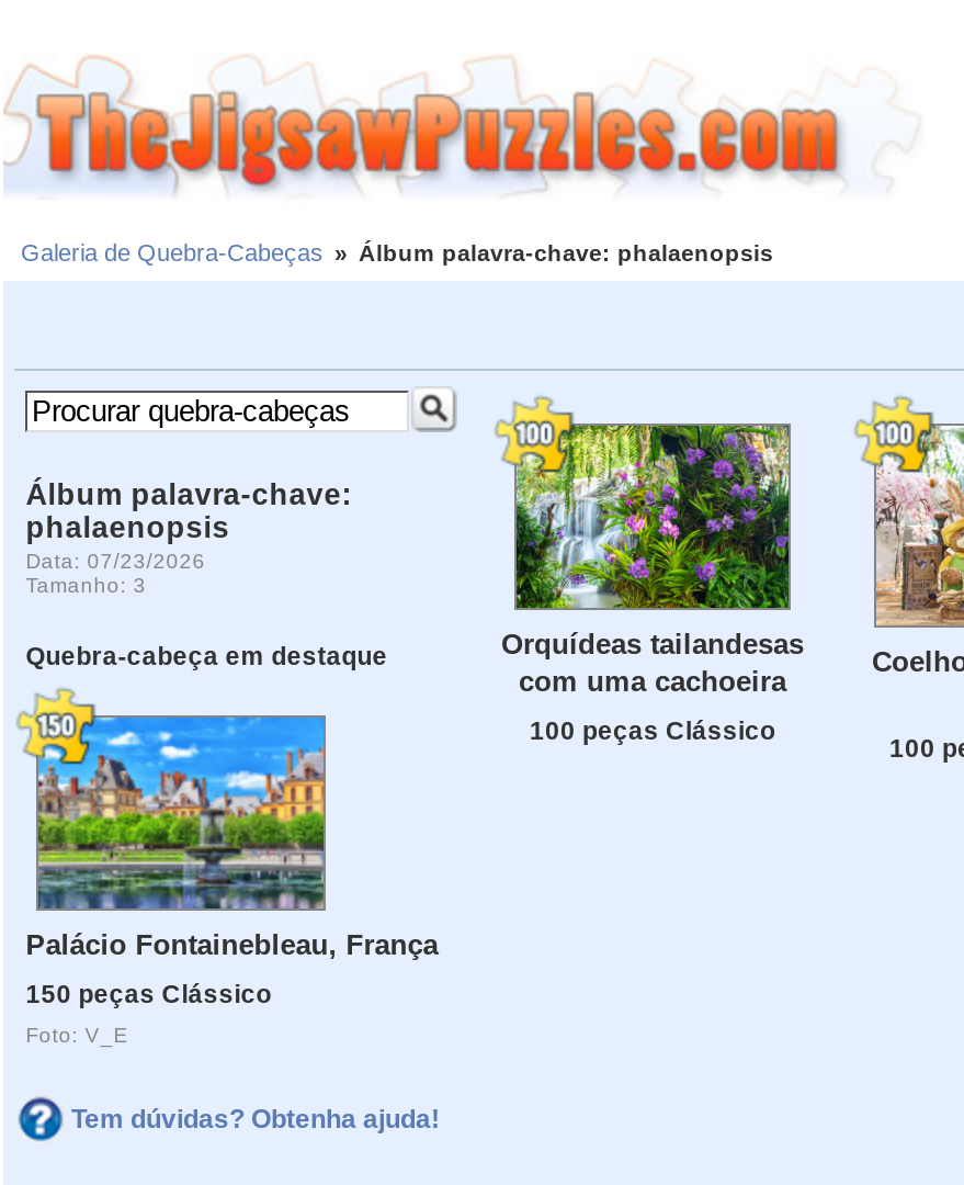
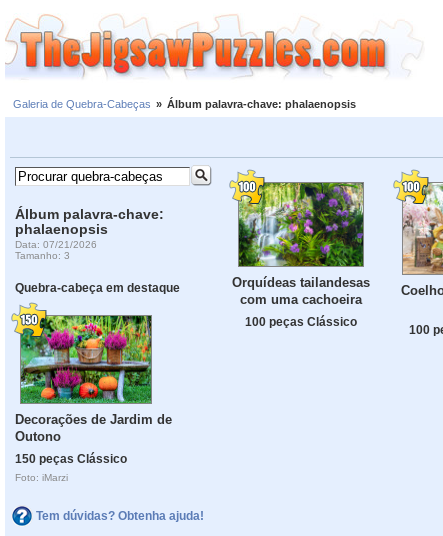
[26,548,206,572] Data: 07/23/2026 -> [15,239,97,250] Data: 07/21/2026
[26,715,438,961] [image] | Palácio Fontainebleau, França -> [15,315,172,444] [image] | Decorações de Jardim de | Outono
[26,1023,129,1047] Foto: V_E -> [15,472,68,483] Foto: iMarzi

